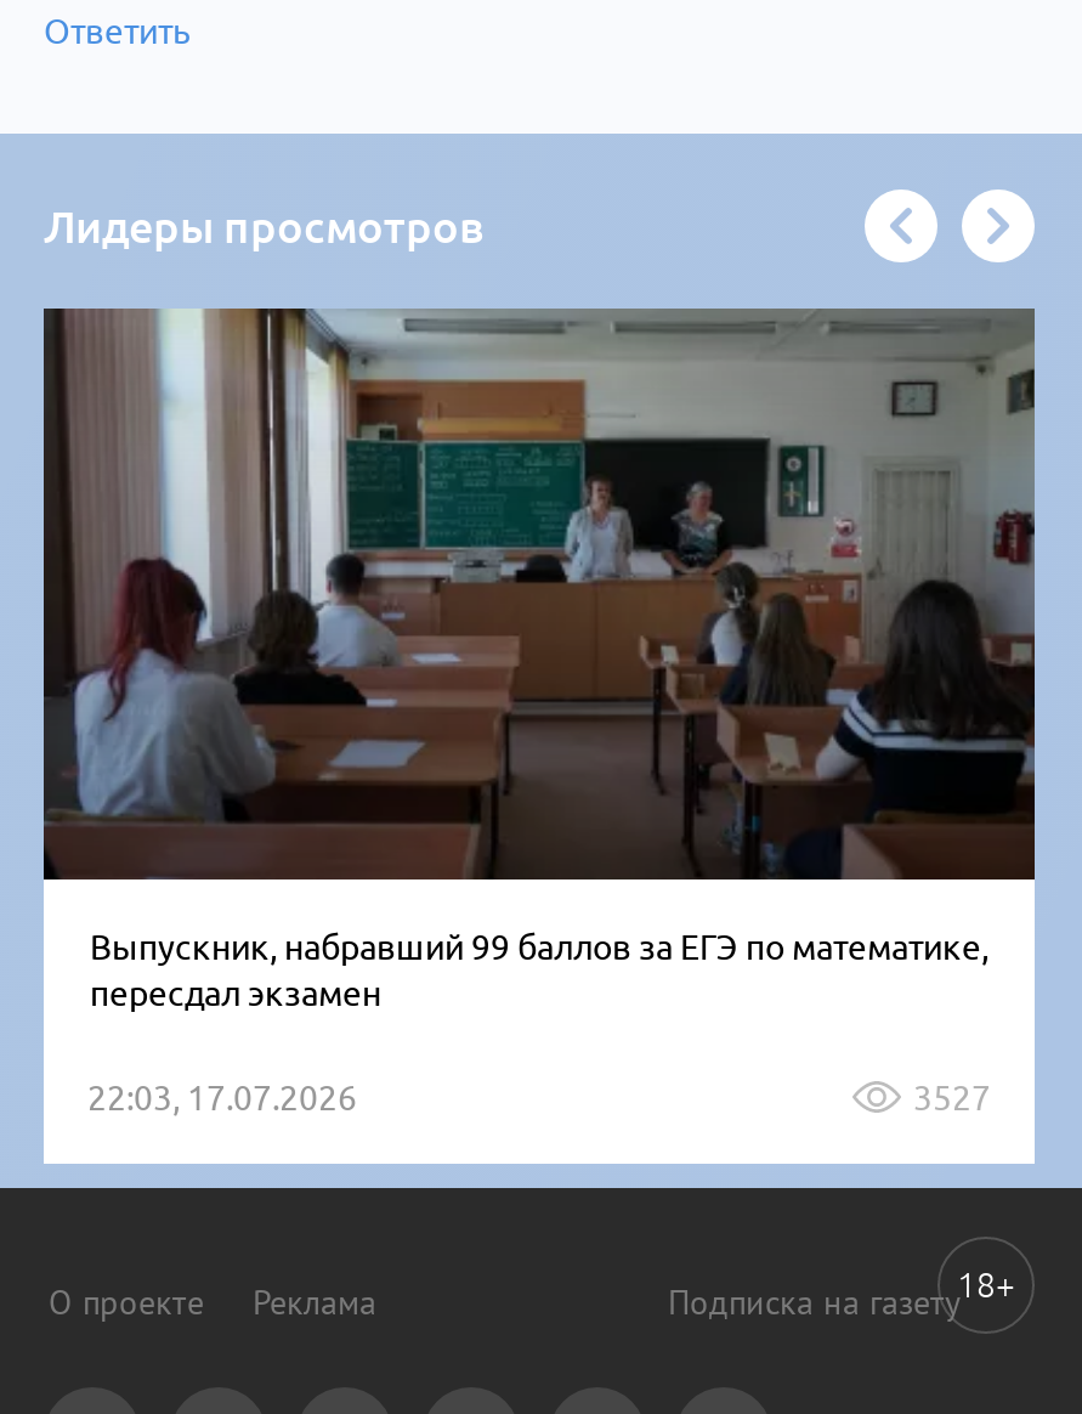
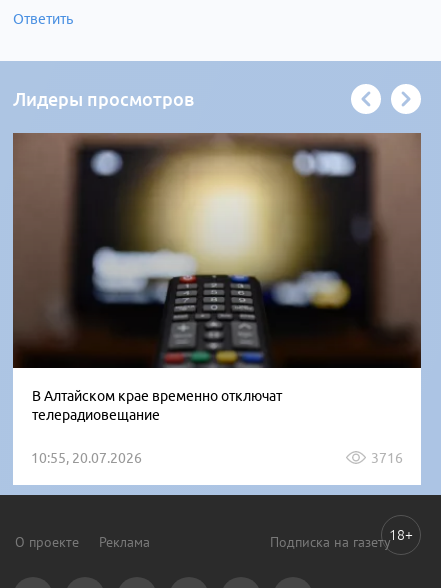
[44,309,1035,1013] [image] | Выпускник, набравший 99 баллов за ЕГЭ по математике, | пересдал экзамен -> [13,132,421,423] [image] | В Алтайском крае временно отключат | телерадиовещание
[87,1078,991,1117] 22:03, 17.07.2026 | 3527 -> [31,450,403,466] 10:55, 20.07.2026 | 3716

